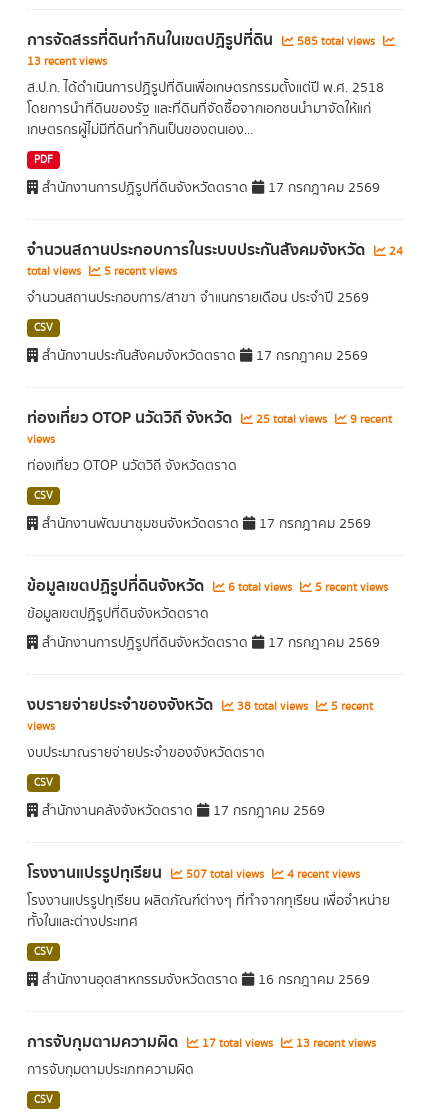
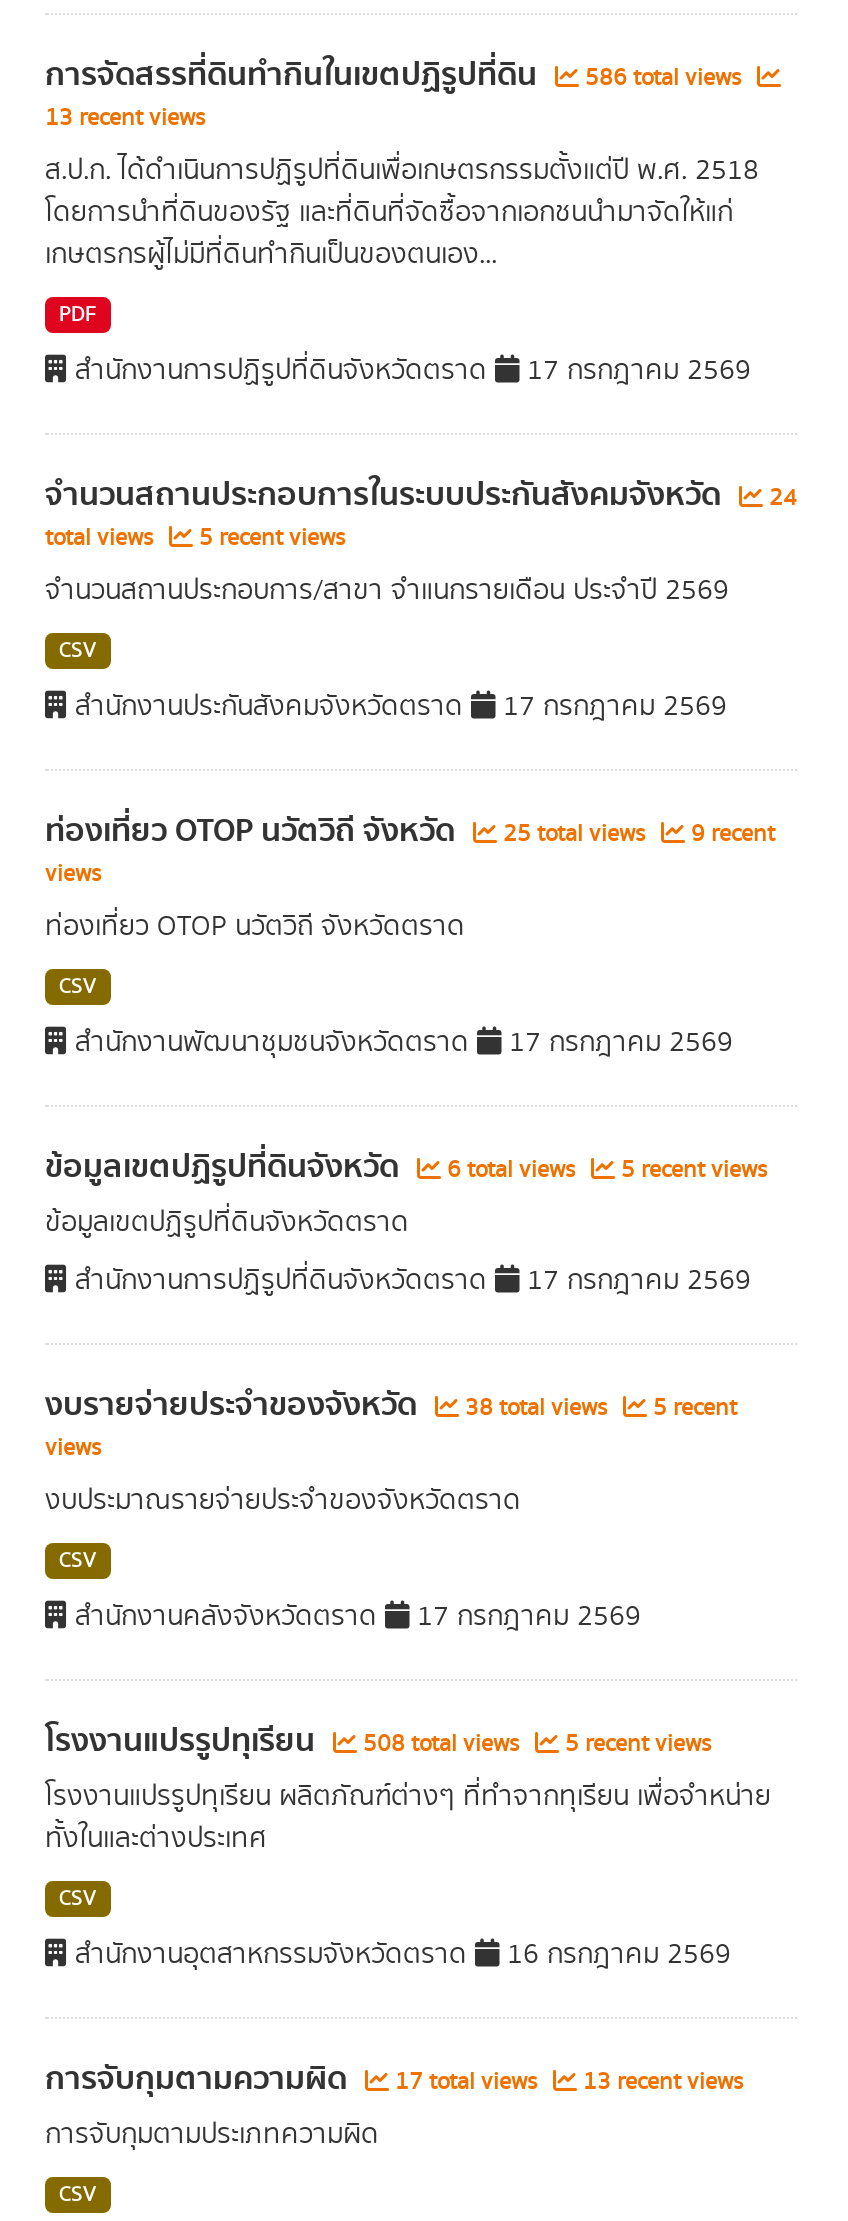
[27,27,378,53] การจัดสรรที่ดินทำกินในเขตปฏิรูปที่ดิน 585 total views -> [45,49,747,101] การจัดสรรที่ดินทำกินในเขตปฏิรูปที่ดิน 586 total views
[183,866,267,883] 507 total views -> [357,1727,525,1761] 508 total views
[284,866,360,883] 4 recent views -> [559,1727,711,1761] 5 recent views

